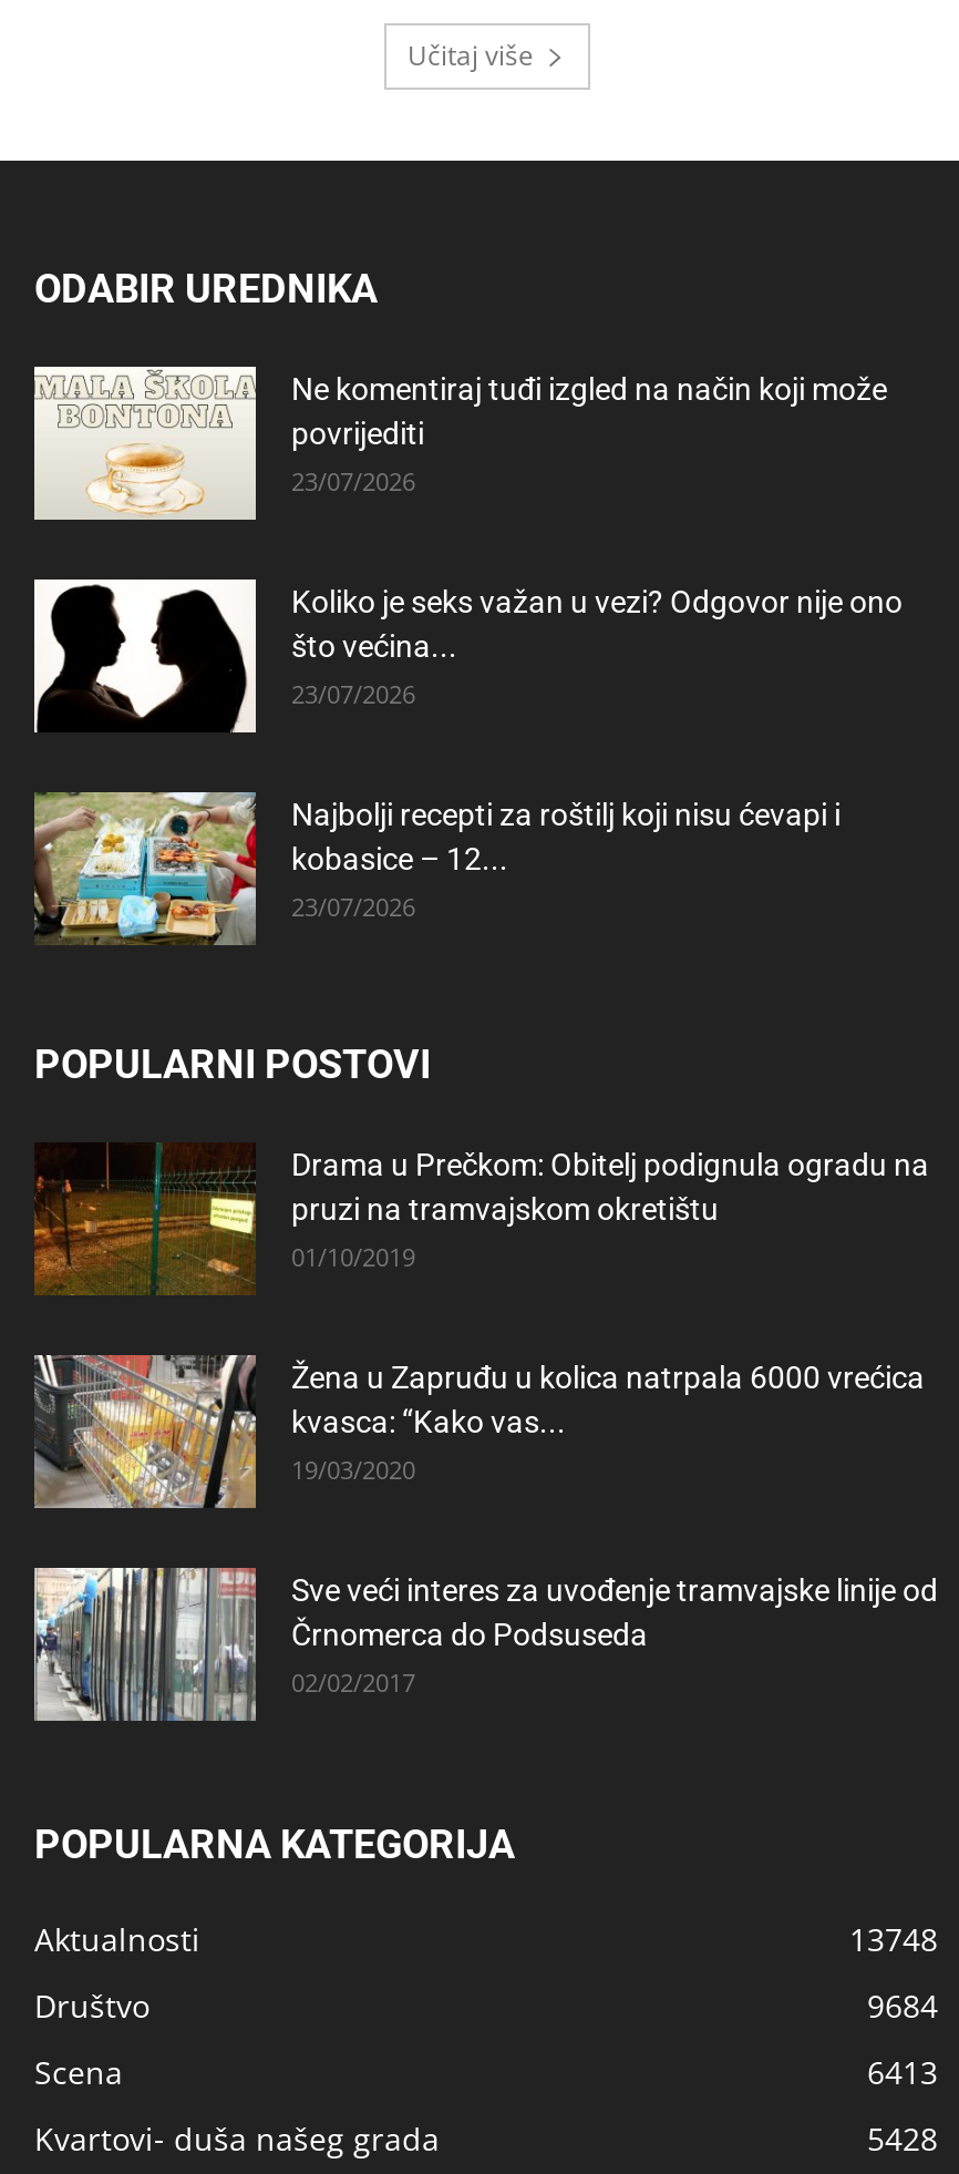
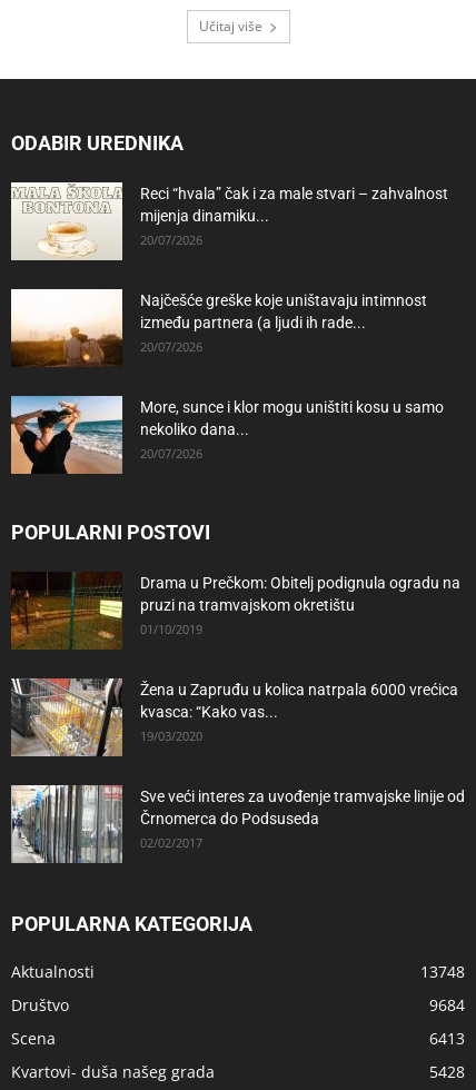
[291,371,887,497] Ne komentiraj tuđi izgled na način koji može | povrijediti | 23/07/2026 -> [140,184,448,248] Reci “hvala” čak i za male stvari – zahvalnost | mijenja dinamiku... | 20/07/2026
[32,584,903,735] [image] | Koliko je seks važan u vezi? Odgovor nije ono | što većina... | 23/07/2026 -> [10,290,427,367] [image] | Najčešće greške koje uništavaju intimnost | između partnera (a ljudi ih rade... | 20/07/2026
[34,792,841,947] [image] | Najbolji recepti za roštilj koji nisu ćevapi i | kobasice – 12... | 23/07/2026 -> [10,395,444,475] [image] | More, sunce i klor mogu uništiti kosu u samo | nekoliko dana... | 20/07/2026

